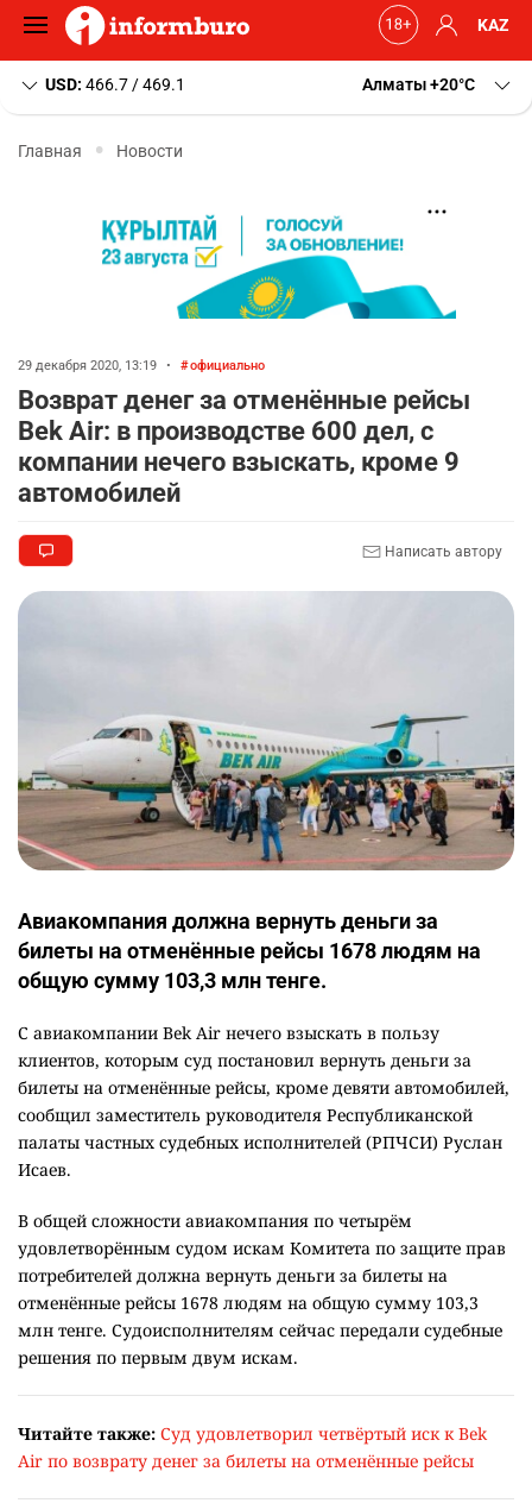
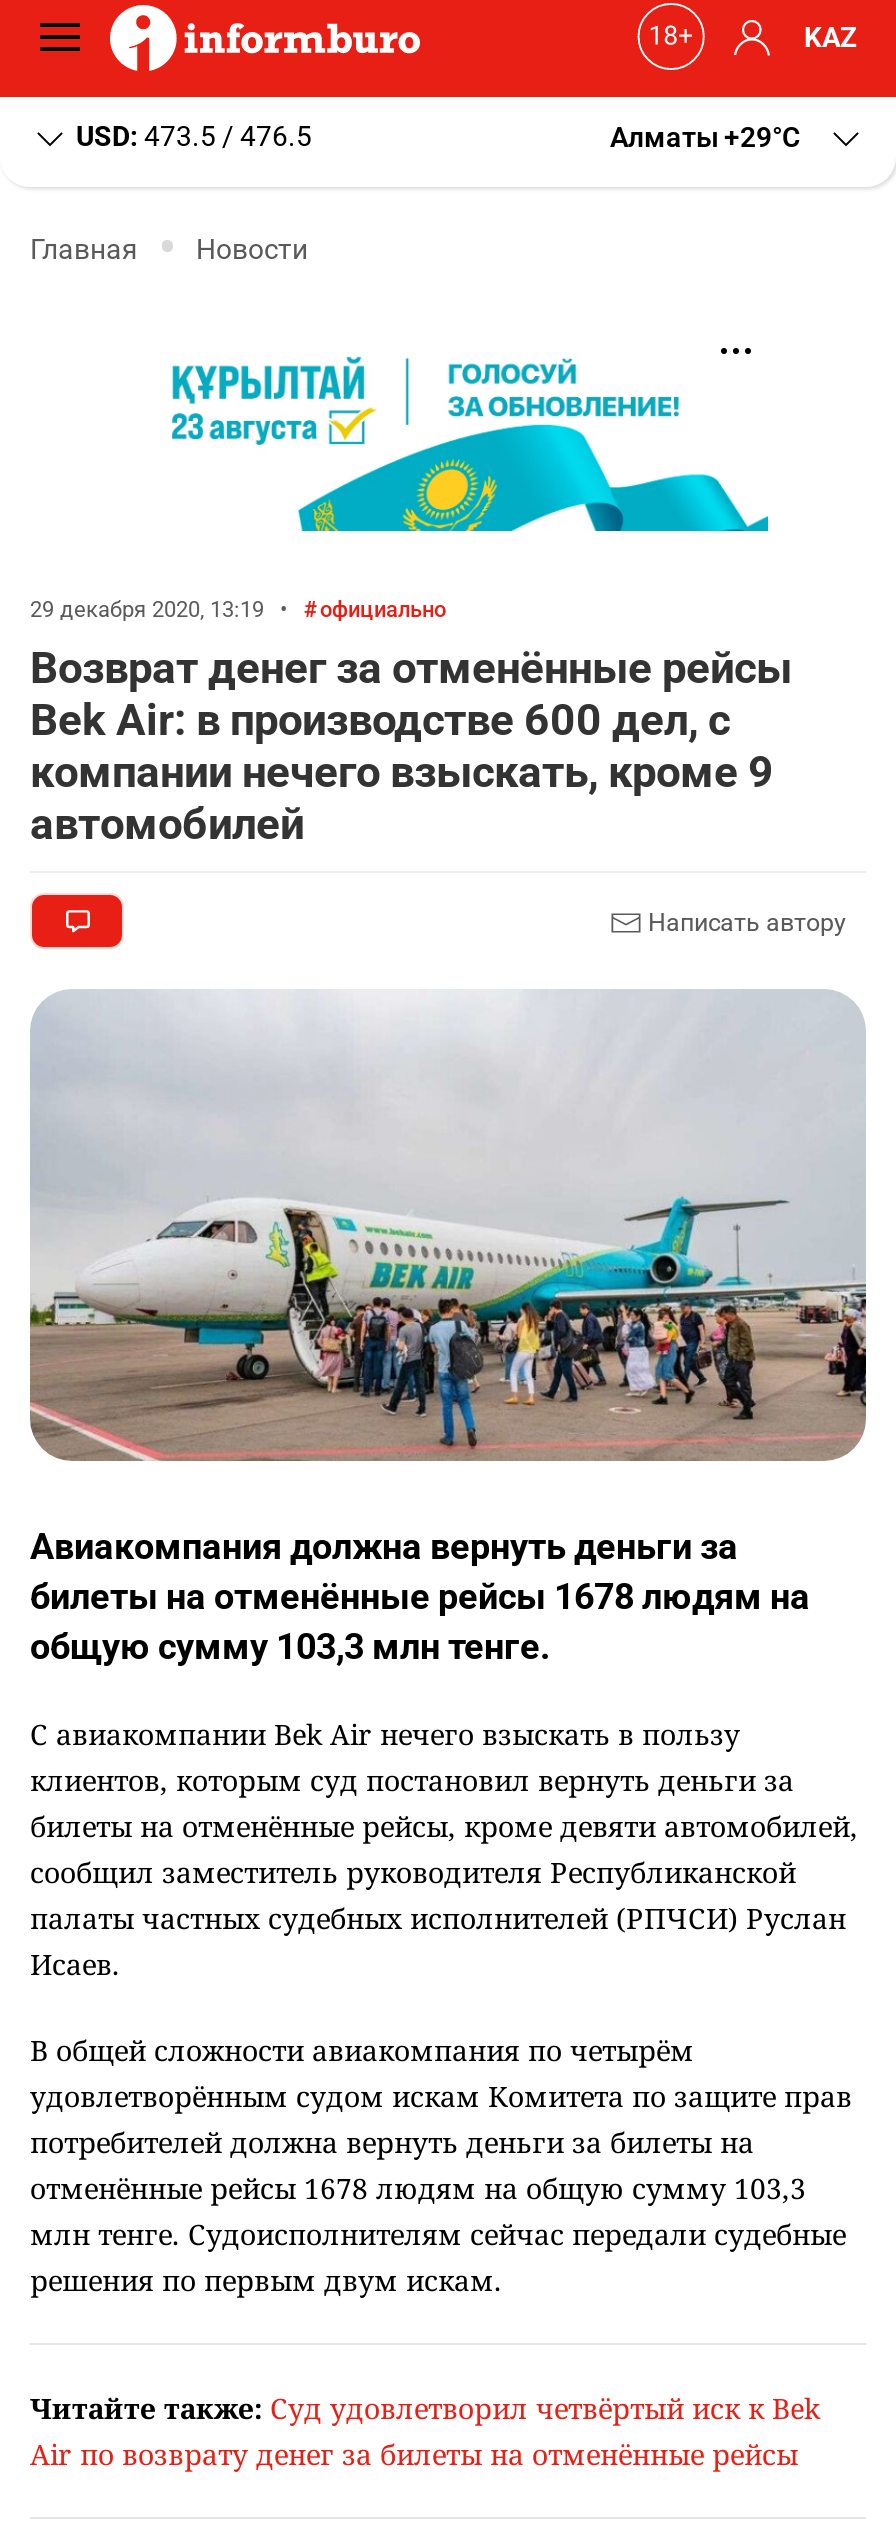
[45,75,185,94] USD: 466.7 / 469.1 -> [76,121,312,153] USD: 473.5 / 476.5
[362,75,475,94] Алматы +20 C -> [610,121,800,153] Алматы +29 C

